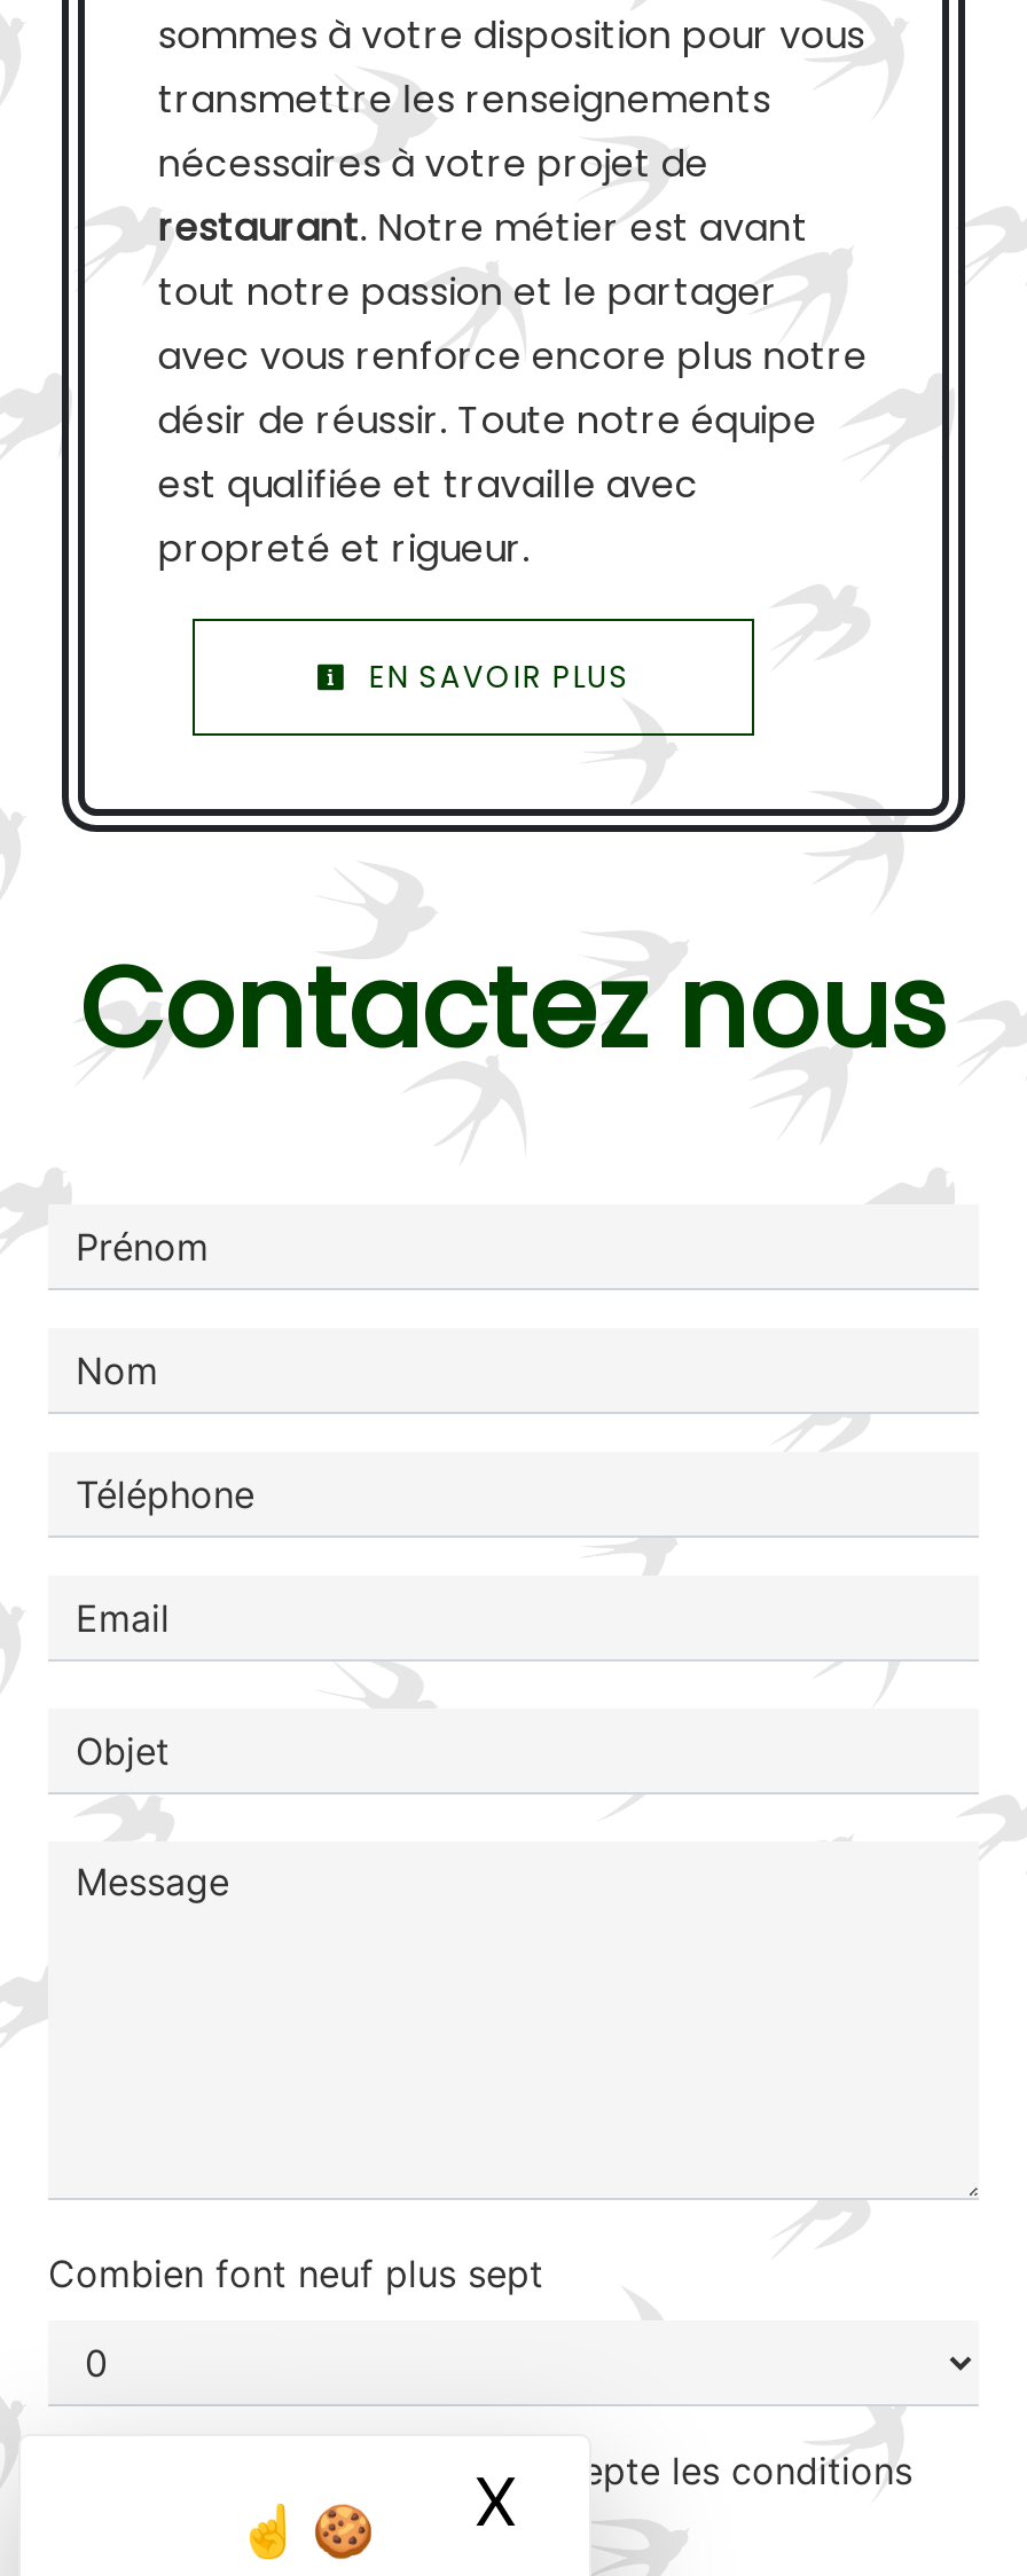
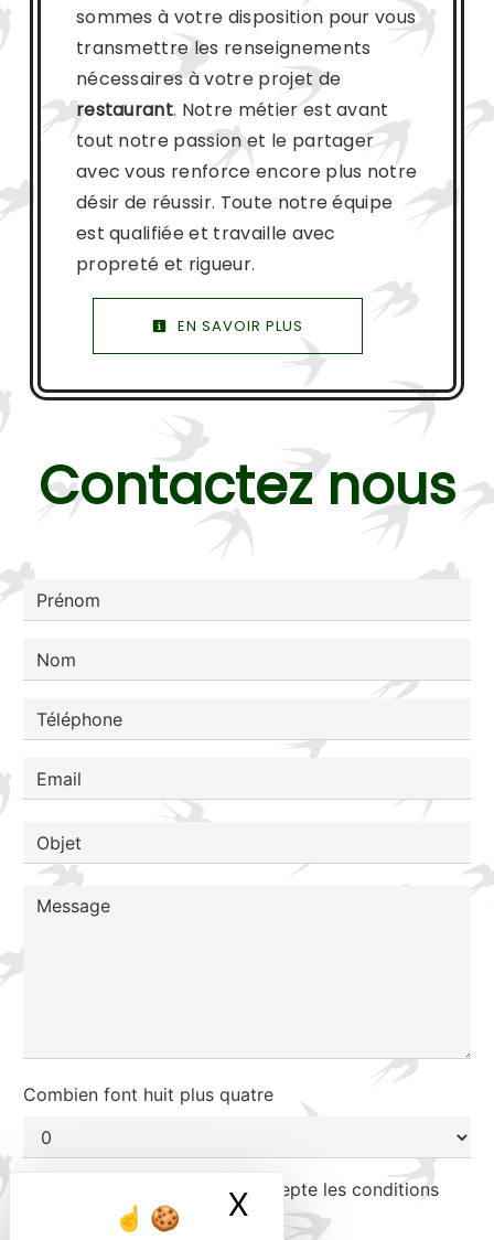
[48,2251,543,2297] Combien font neuf plus sept -> [23,1084,273,1106] Combien font huit plus quatre

